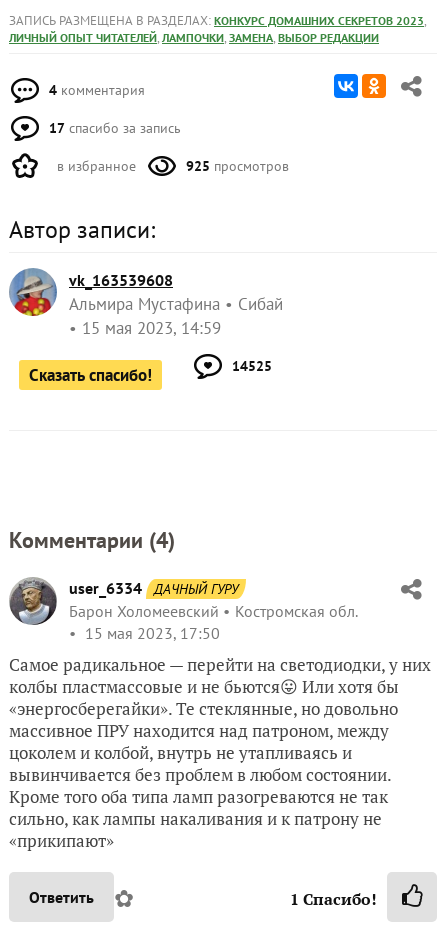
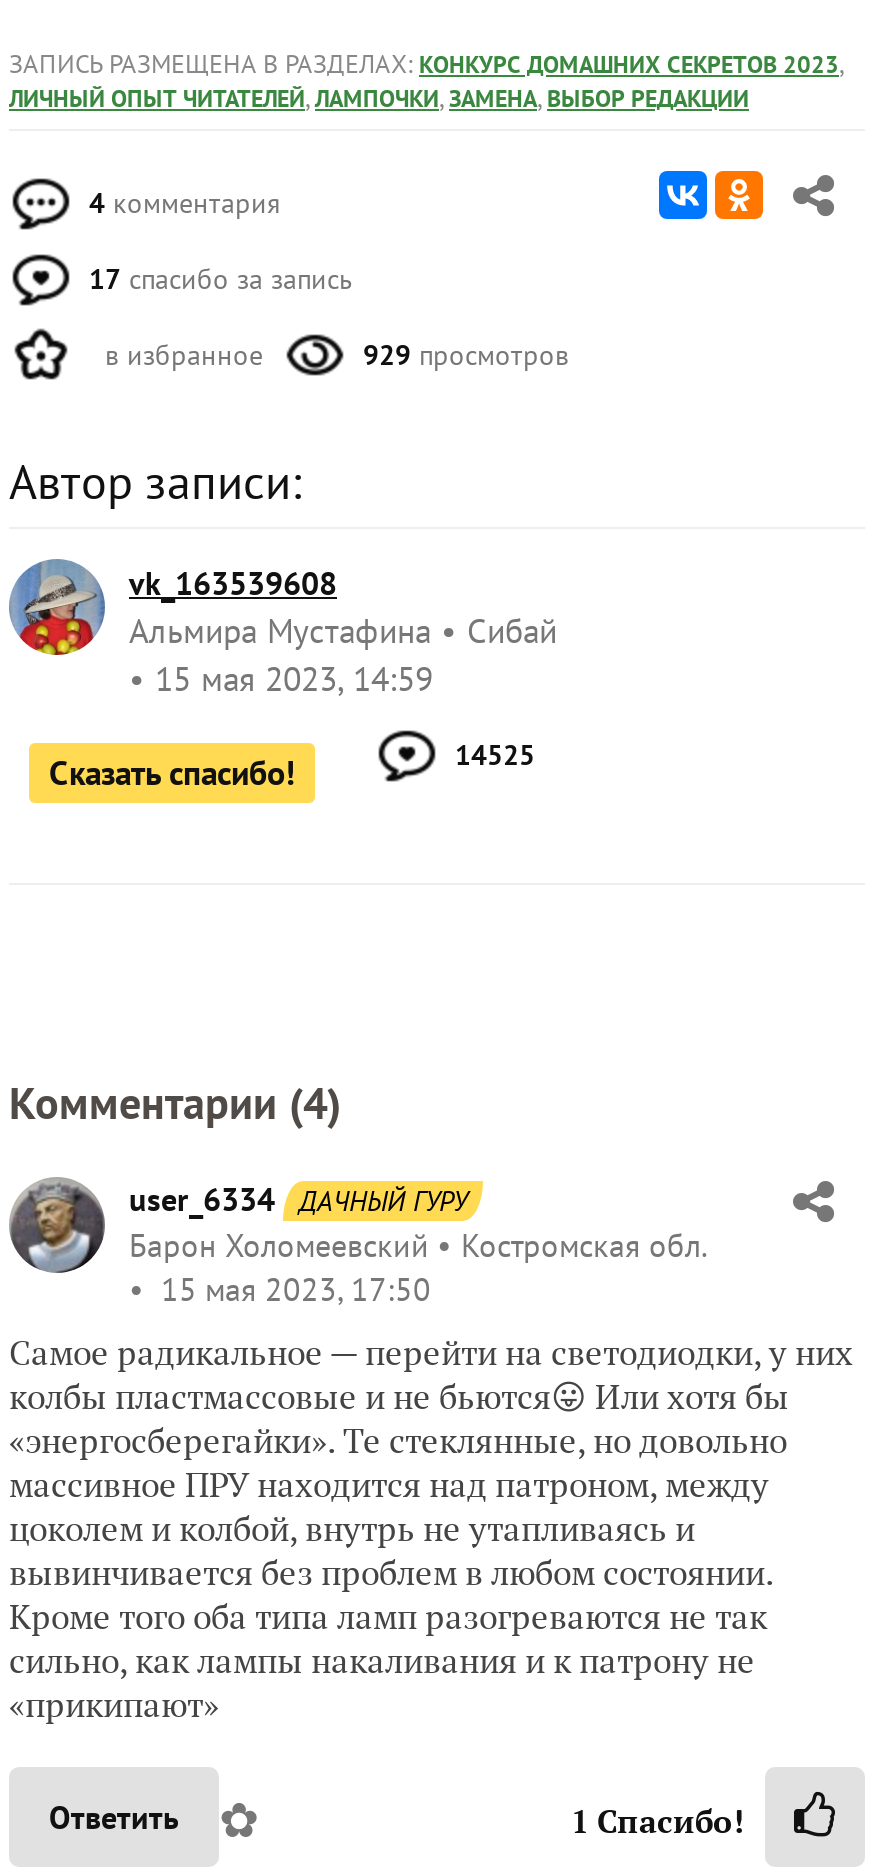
[186,157,289,175] 925 просмотров -> [363,338,569,374] 929 просмотров

